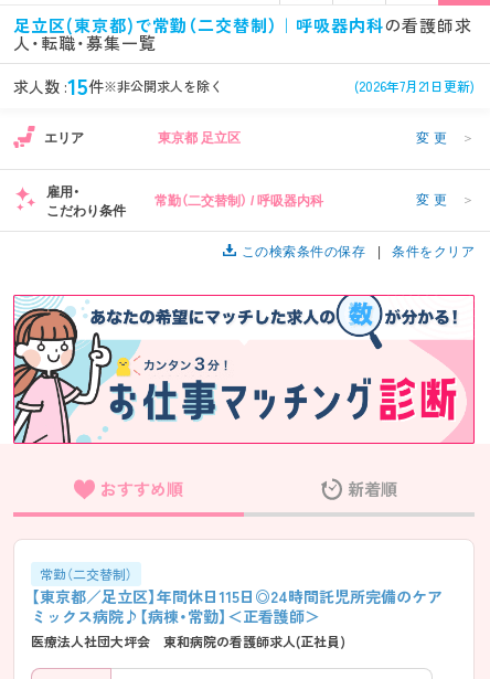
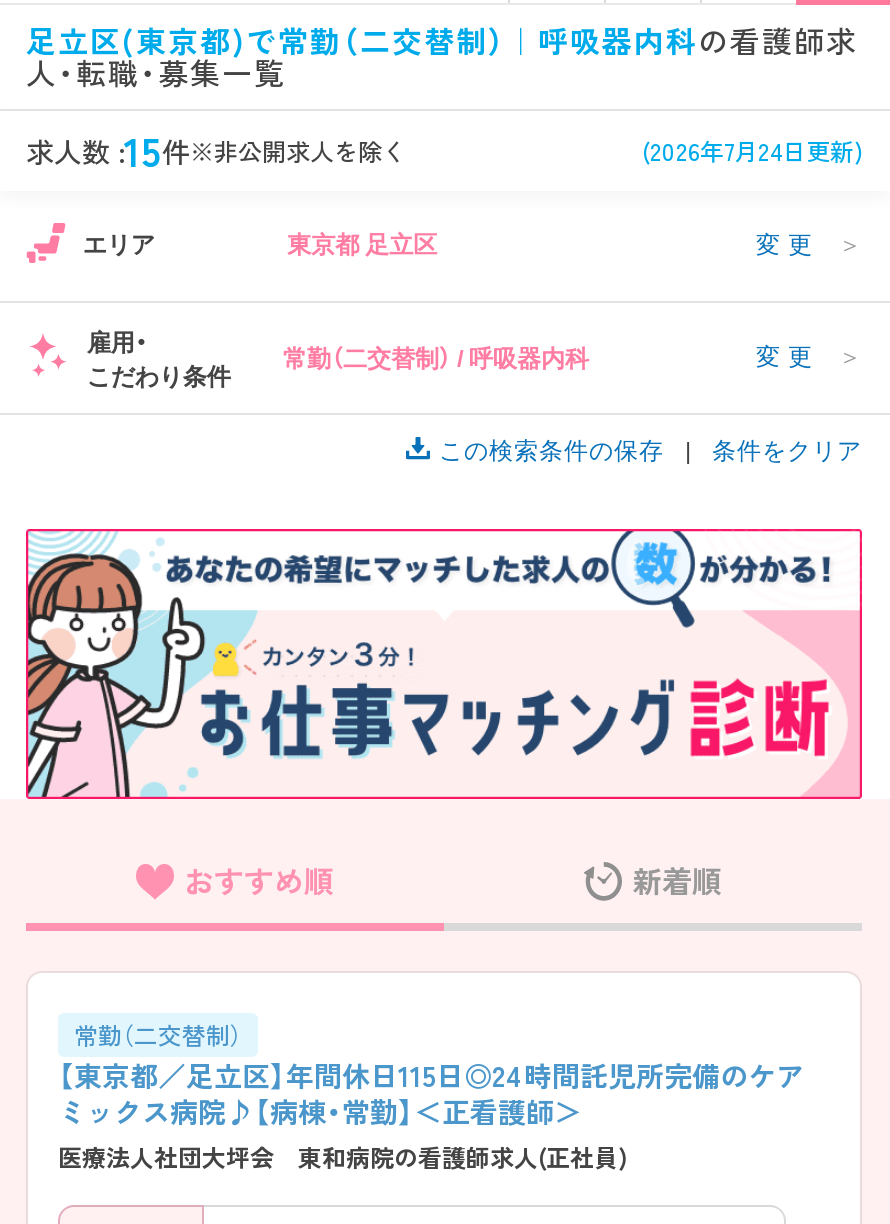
[354,76,475,95] (2026年7月21日更新) -> [642,133,862,167] (2026年7月24日更新)

